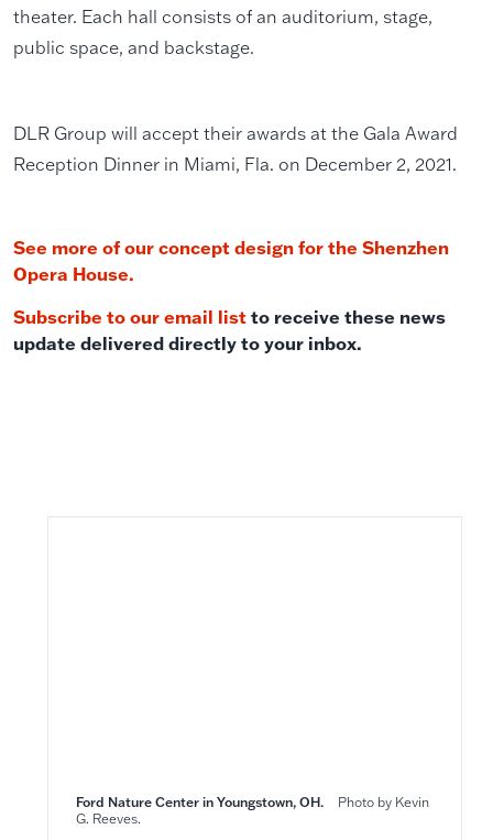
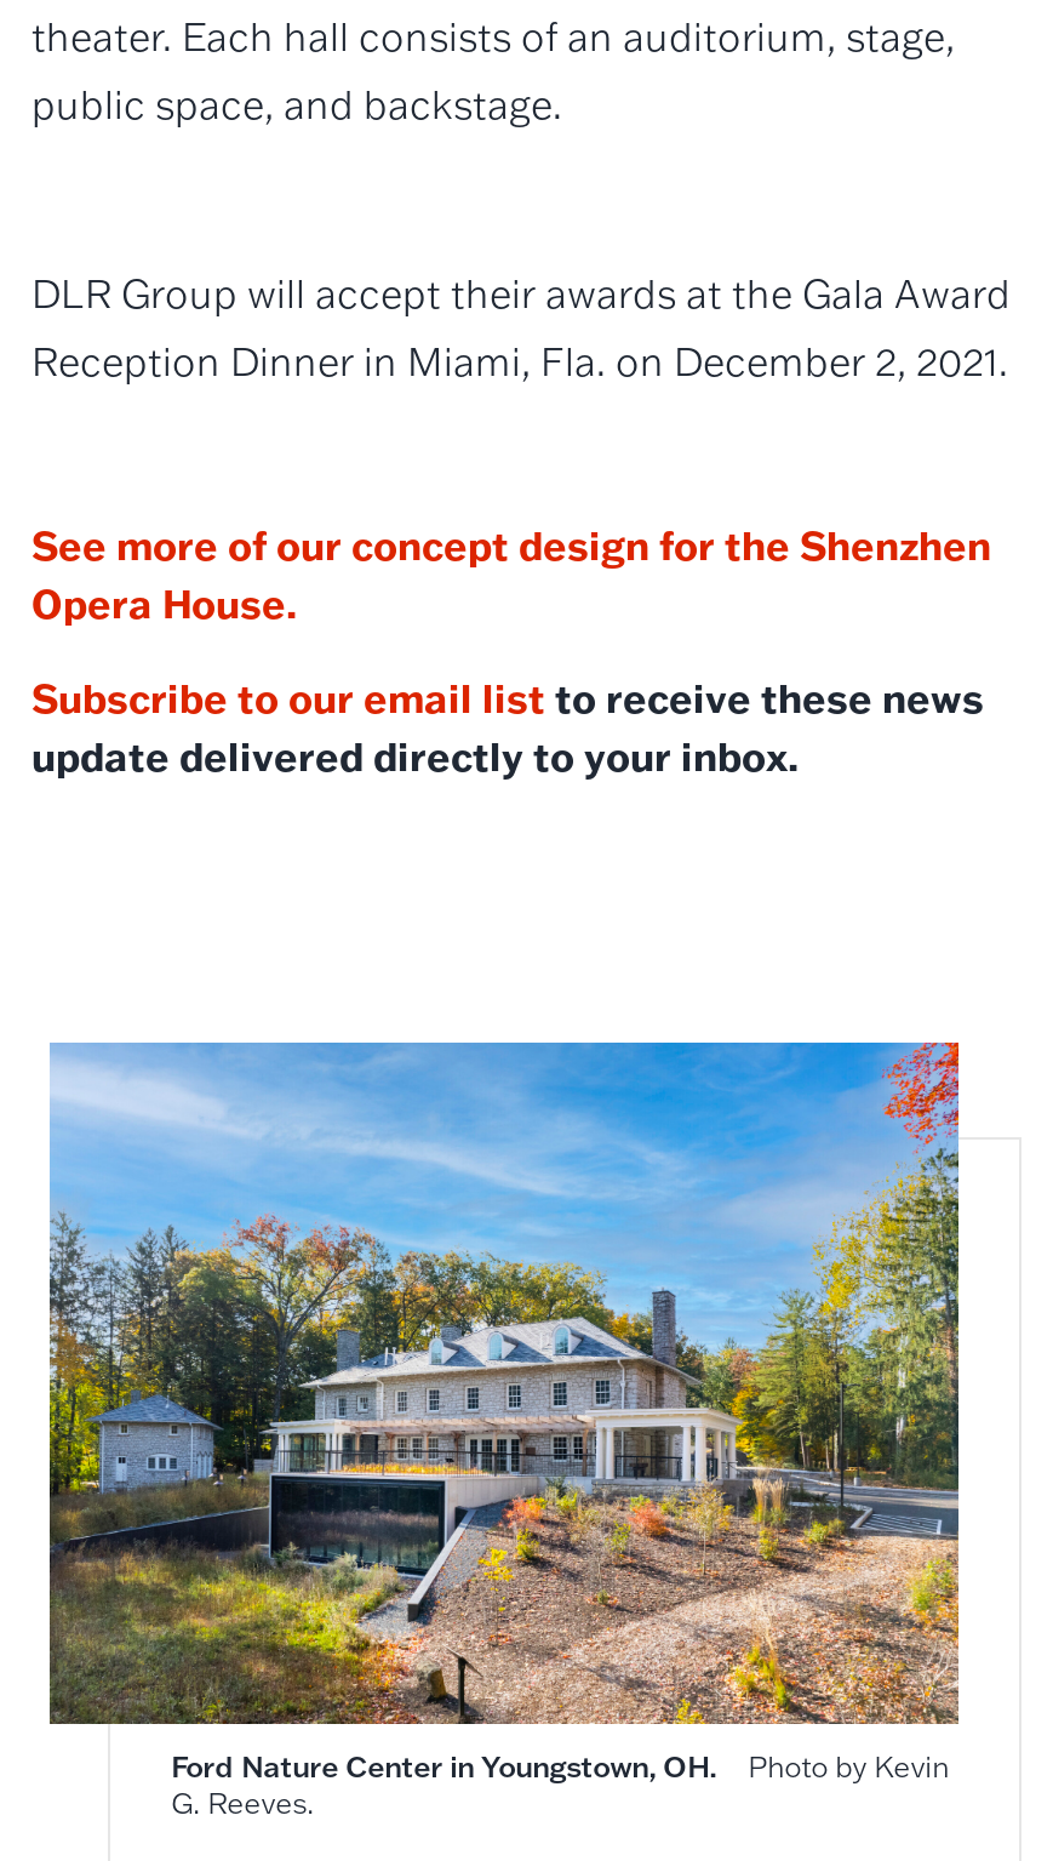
none -> [47,1040,961,1726] [image]

